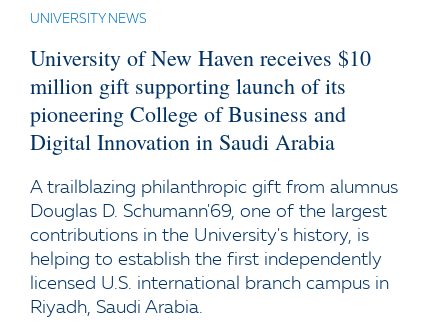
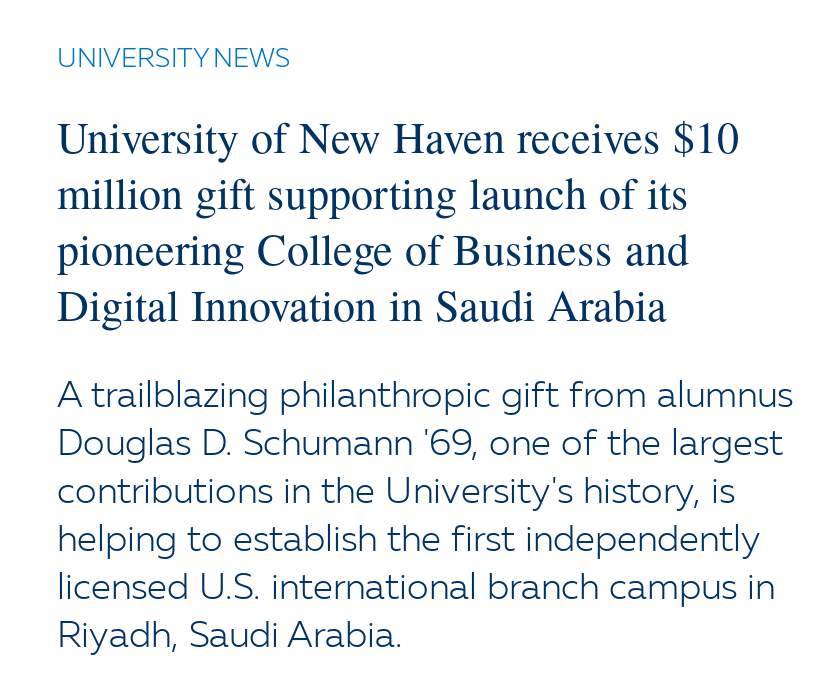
[30,203,387,221] Douglas D. Schumann'69, one of the largest -> [57,427,783,463] Douglas D. Schumann '69, one of the largest

